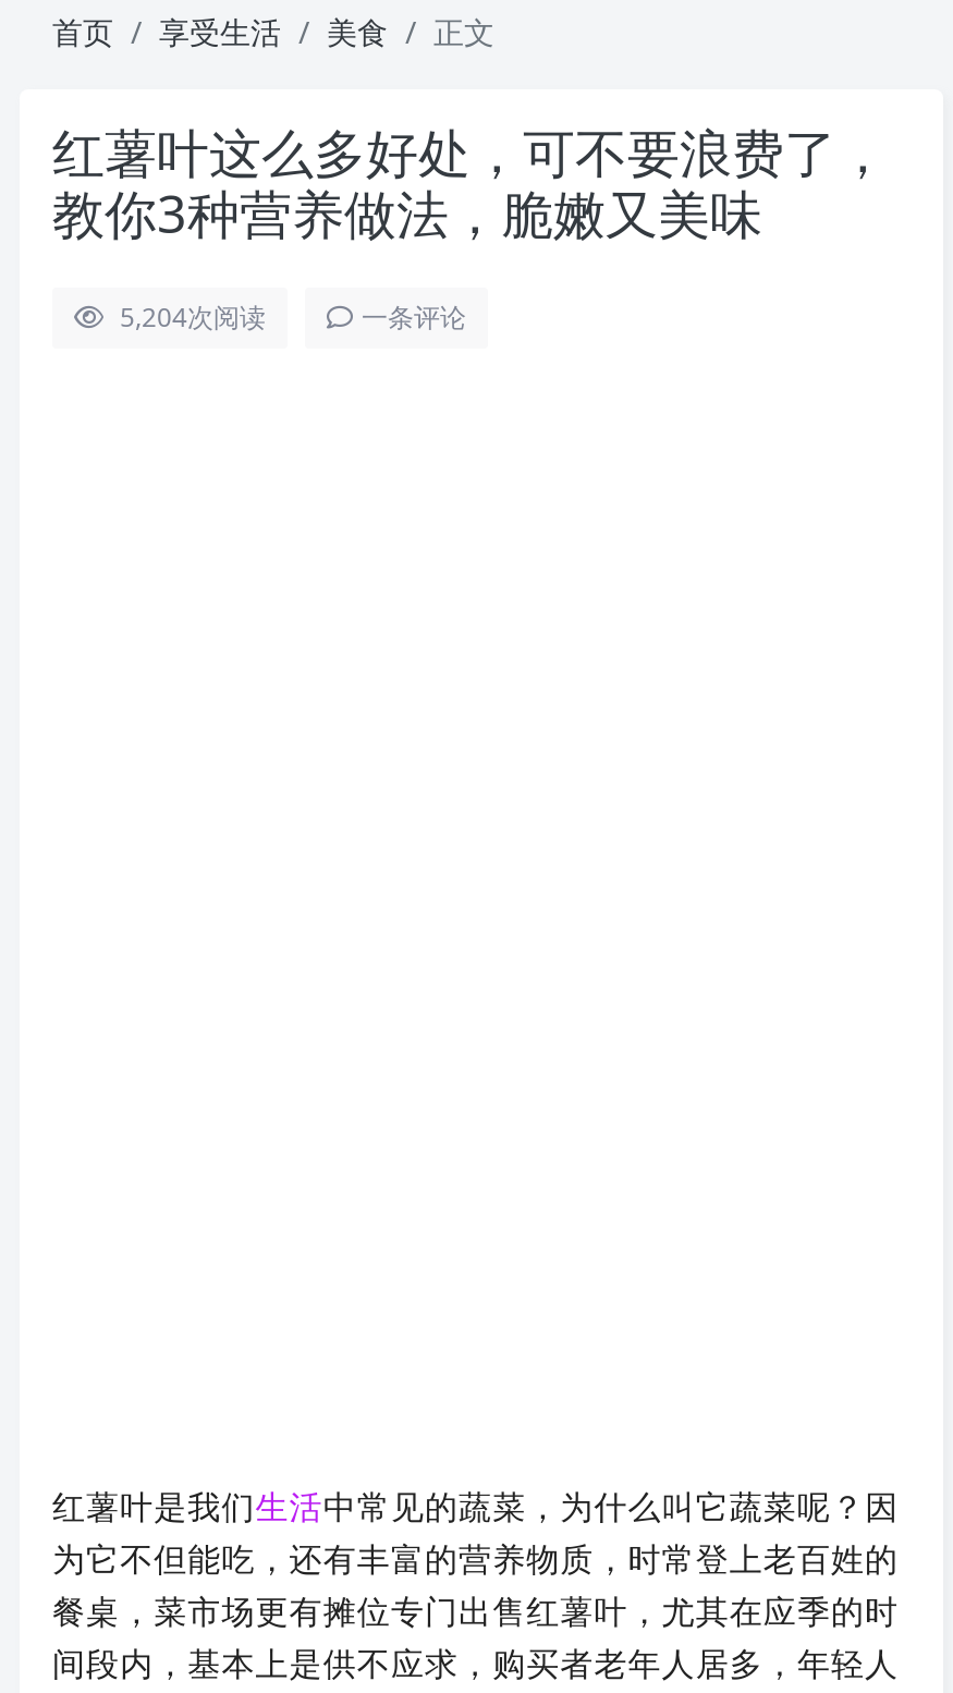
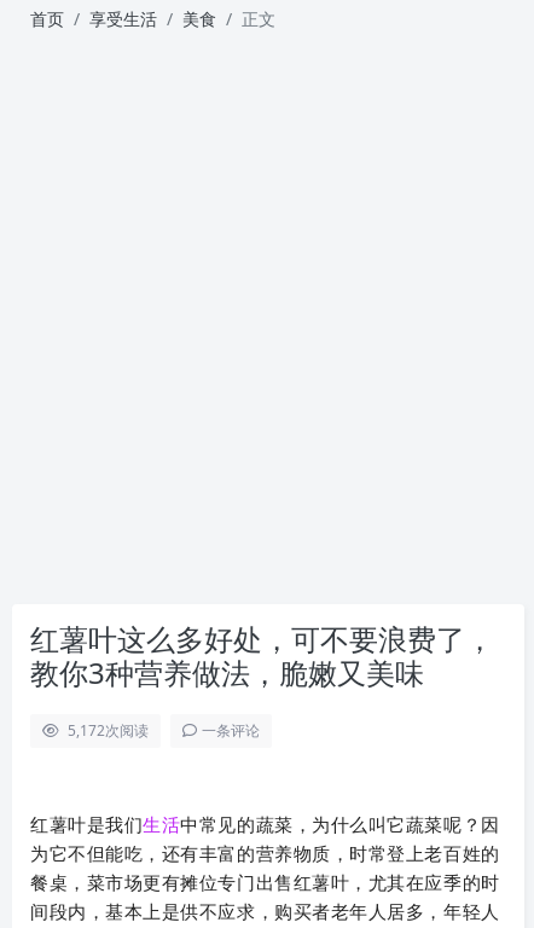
moved [52,115,889,336] -> [30,619,494,741]: 红薯叶这么多好处，可不要浪费了， | 教你3种营养做法，脆嫩又美味 | 一条评论
[120,299,266,336] 5,204次阅读 -> [68,720,149,741] 5,172次阅读

